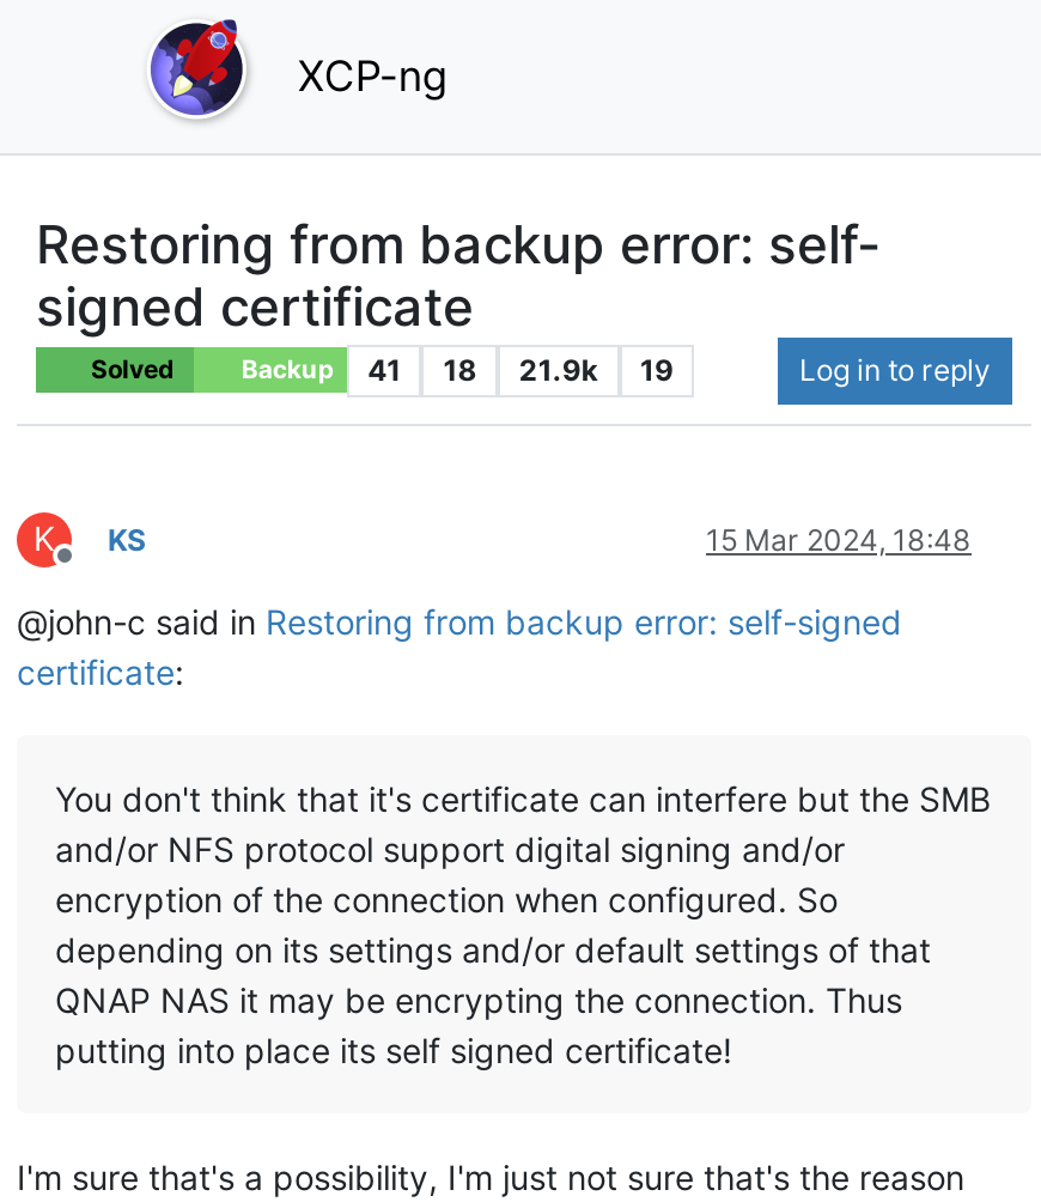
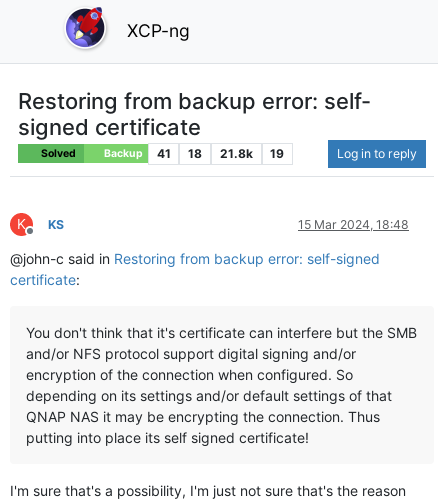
[91,352,674,387] Solved Backup 41 18 21.9k 19 -> [41,146,284,161] Solved Backup 41 18 21.8k 19

